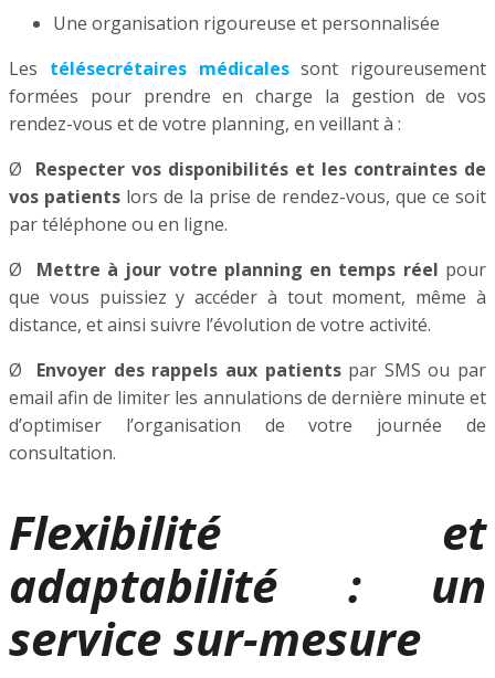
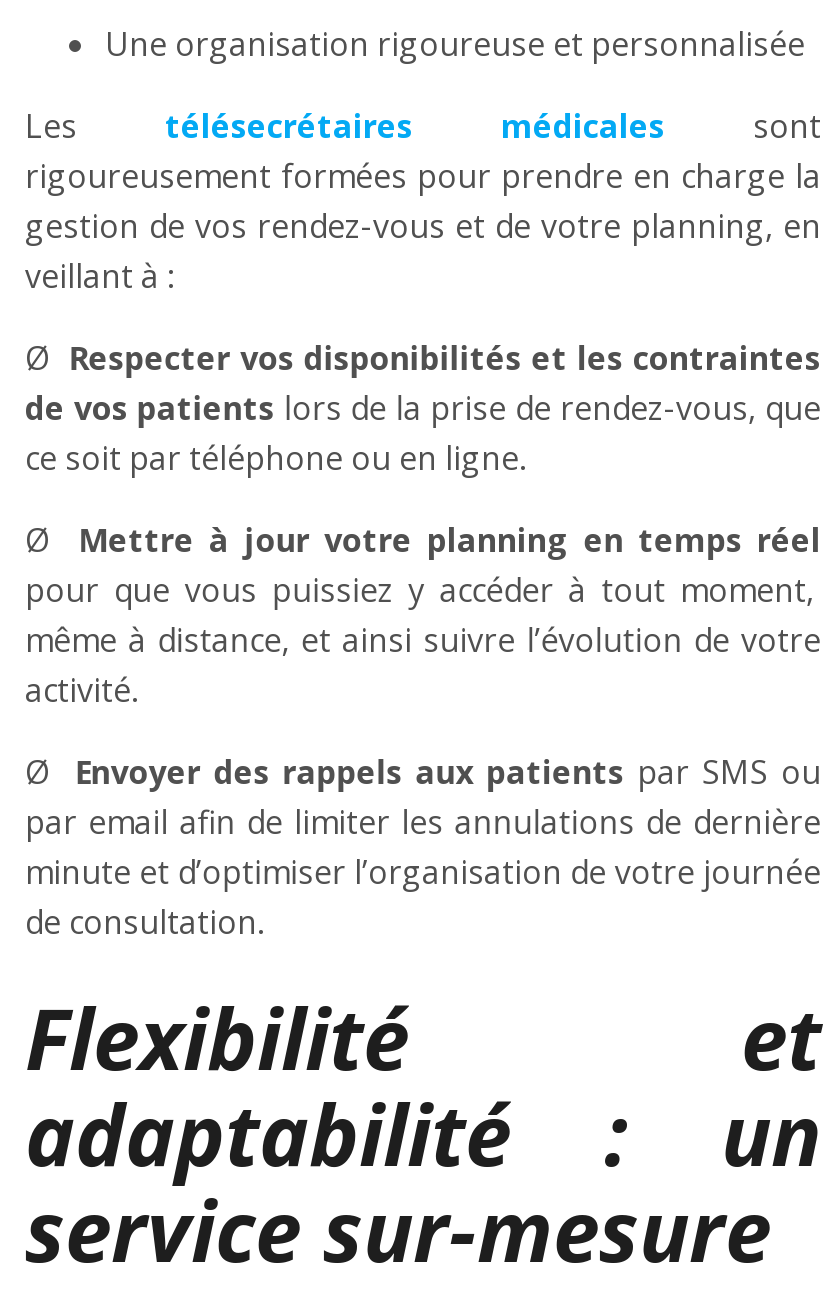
[9,56,486,336] Les télésecrétaires médicales sont rigoureusement | formées pour prendre en charge la gestion de vos | rendez-vous et de votre planning, en veillant à : | Ø Respecter vos disponibilités et les contraintes de | vos patients lors de la prise de rendez-vous, que ce soit | par téléphone ou en ligne. | Ø Mettre à jour votre planning en temps réel pour | que vous puissiez y accéder à tout moment, même à | distance, et ainsi suivre l’évolution de votre activité. -> [25,104,821,480] Les télésecrétaires médicales | sont | rigoureusement formées pour prendre en charge la | gestion de vos rendez-vous et de votre planning, en | veillant à : | Ø Respecter vos disponibilités et les contraintes | de vos patients lors de la prise de rendez-vous, que | ce soit par téléphone ou en ligne.
[9,357,486,465] Envoyer des rappels aux patients par SMS ou par | email afin de limiter les annulations de dernière minute et | d’optimiser l’organisation de votre journée de | consultation. -> [25,518,821,944] Mettre à jour votre planning en temps réel | pour que vous puissiez y accéder à tout moment, | même à distance, et ainsi suivre l’évolution de votre | activité. | Ø Envoyer des rappels aux patients par SMS ou | par email afin de limiter les annulations de dernière | minute et d’optimiser l’organisation de votre journée | de consultation.
moved [9,357,22,382] -> [25,518,49,562]: Ø

